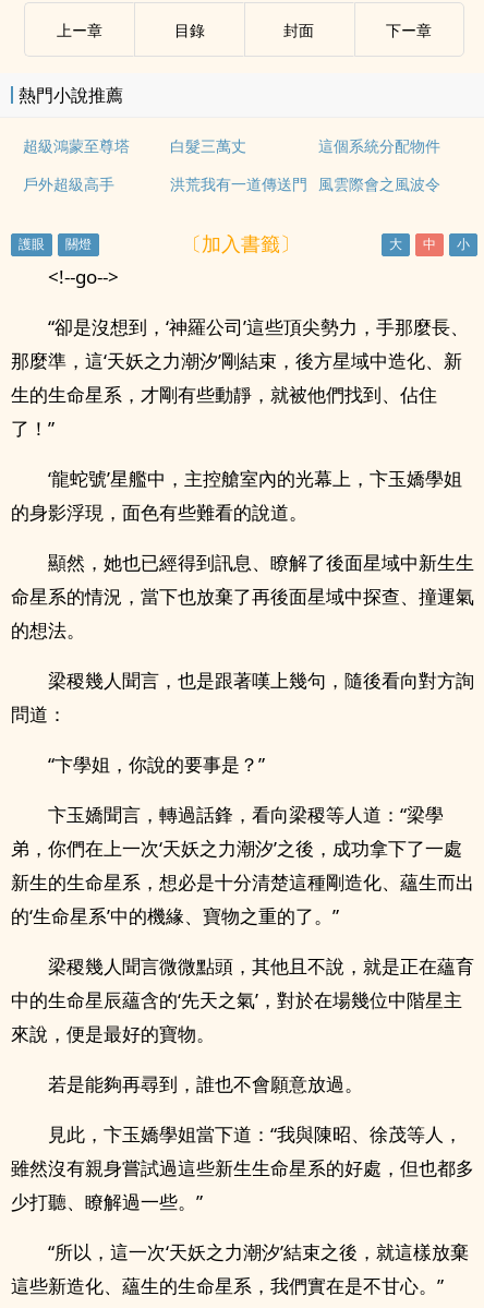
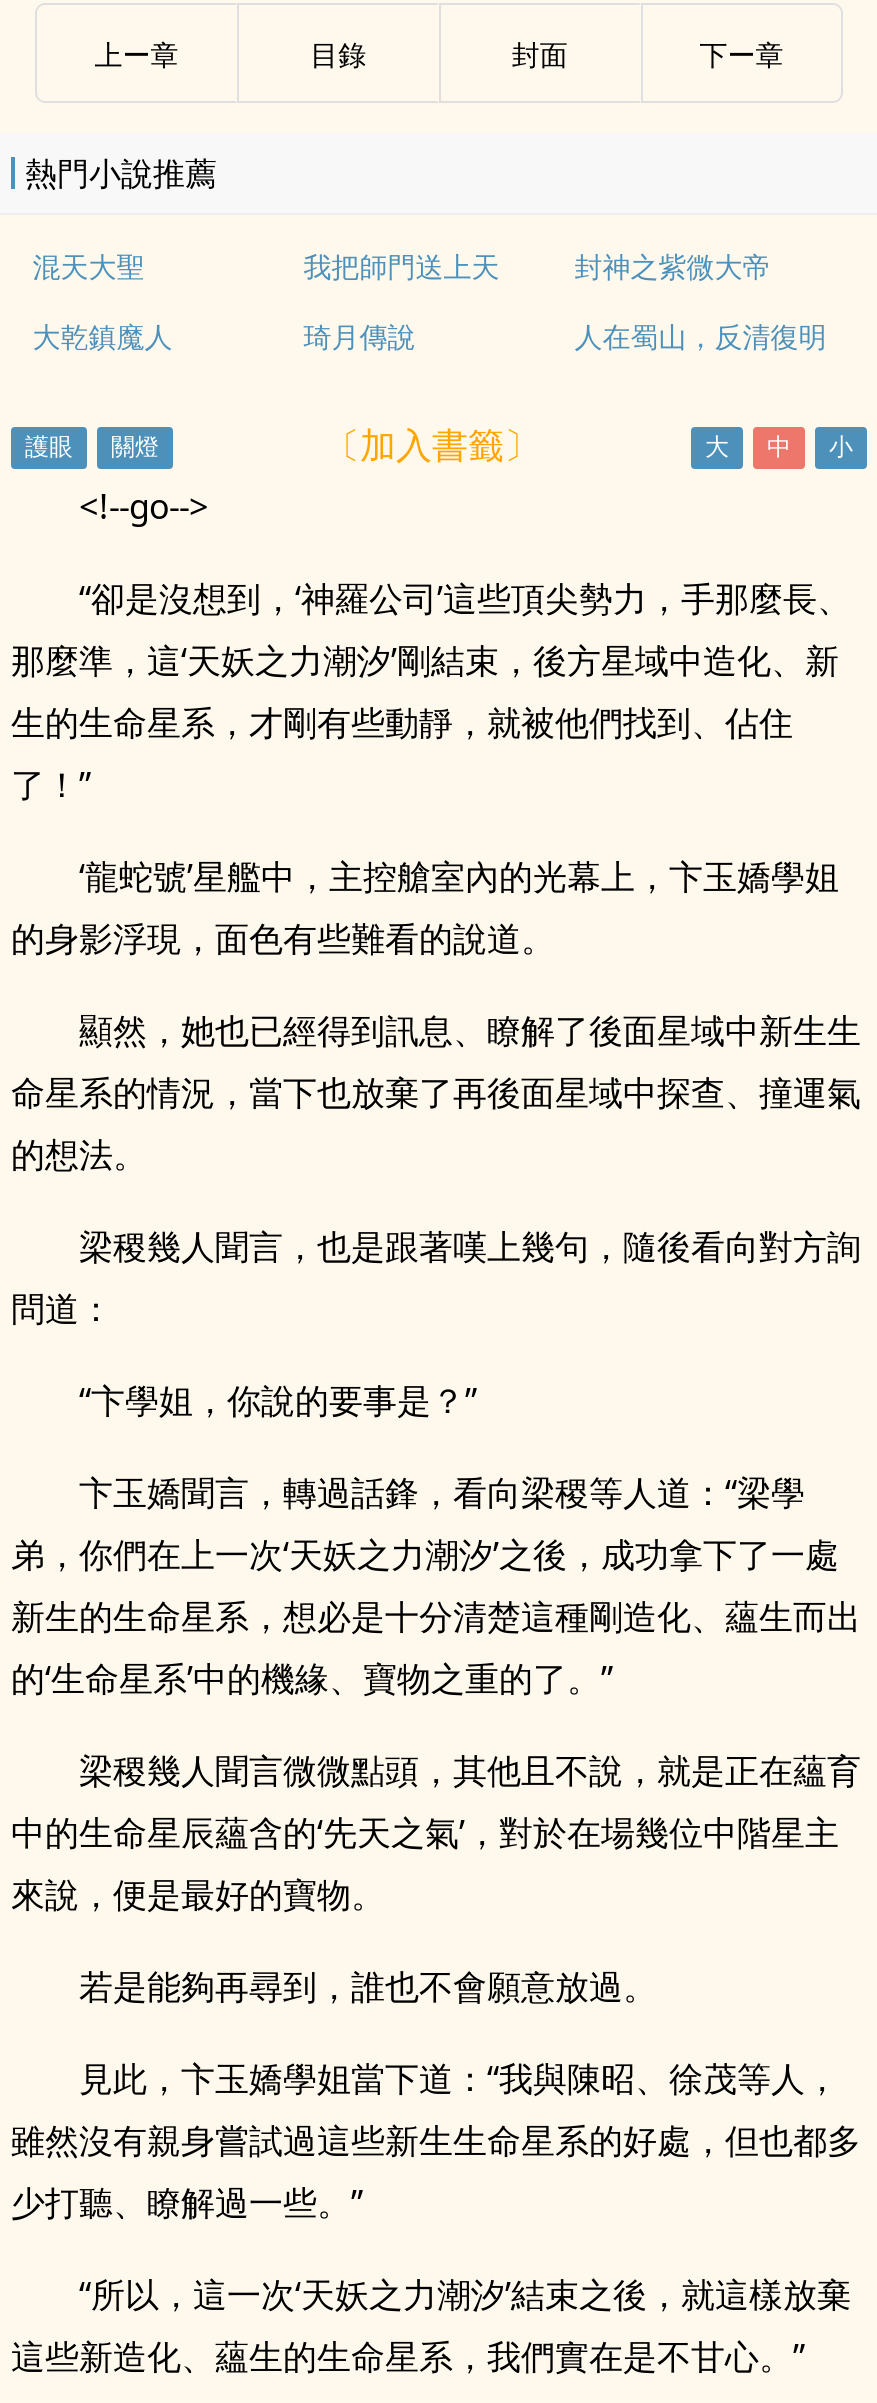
[23,135,440,156] 超級鴻蒙至尊塔 | 白髮三萬丈 | 這個系統分配物件 -> [32,247,770,285] 混天大聖 | 我把師門送上天 | 封神之紫微大帝
[23,173,440,194] 戶外超級高手 | 洪荒我有一道傳送門 風雲際會之風波令 -> [32,317,826,355] 大乾鎮魔人 | 琦月傳說 | 人在蜀山，反清復明

